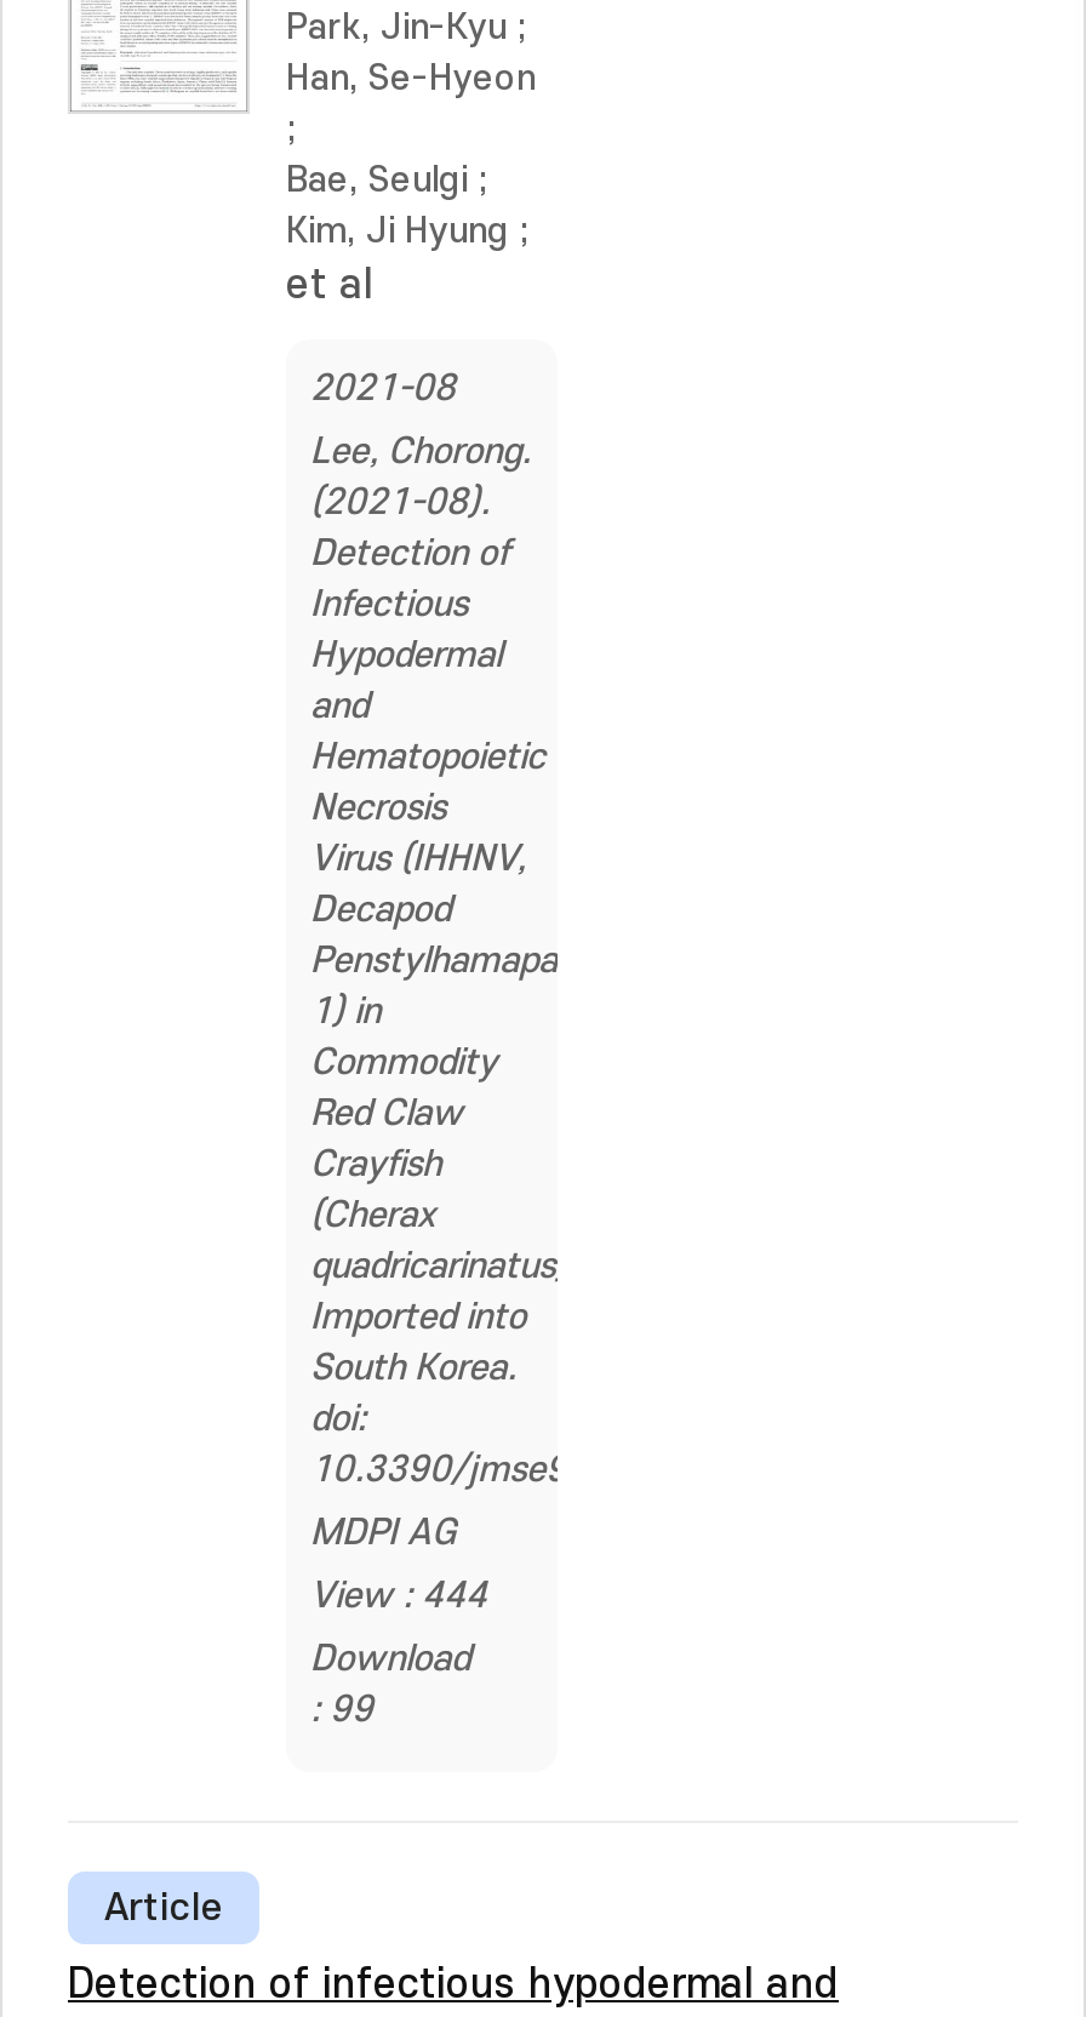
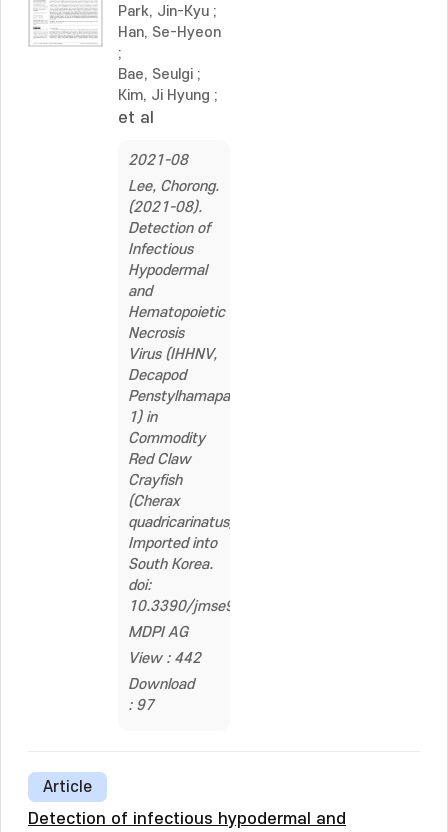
[310,1576,487,1617] View : 444 -> [128,650,201,667] View : 442
[310,1690,373,1731] : 99 -> [128,697,154,714] : 97

